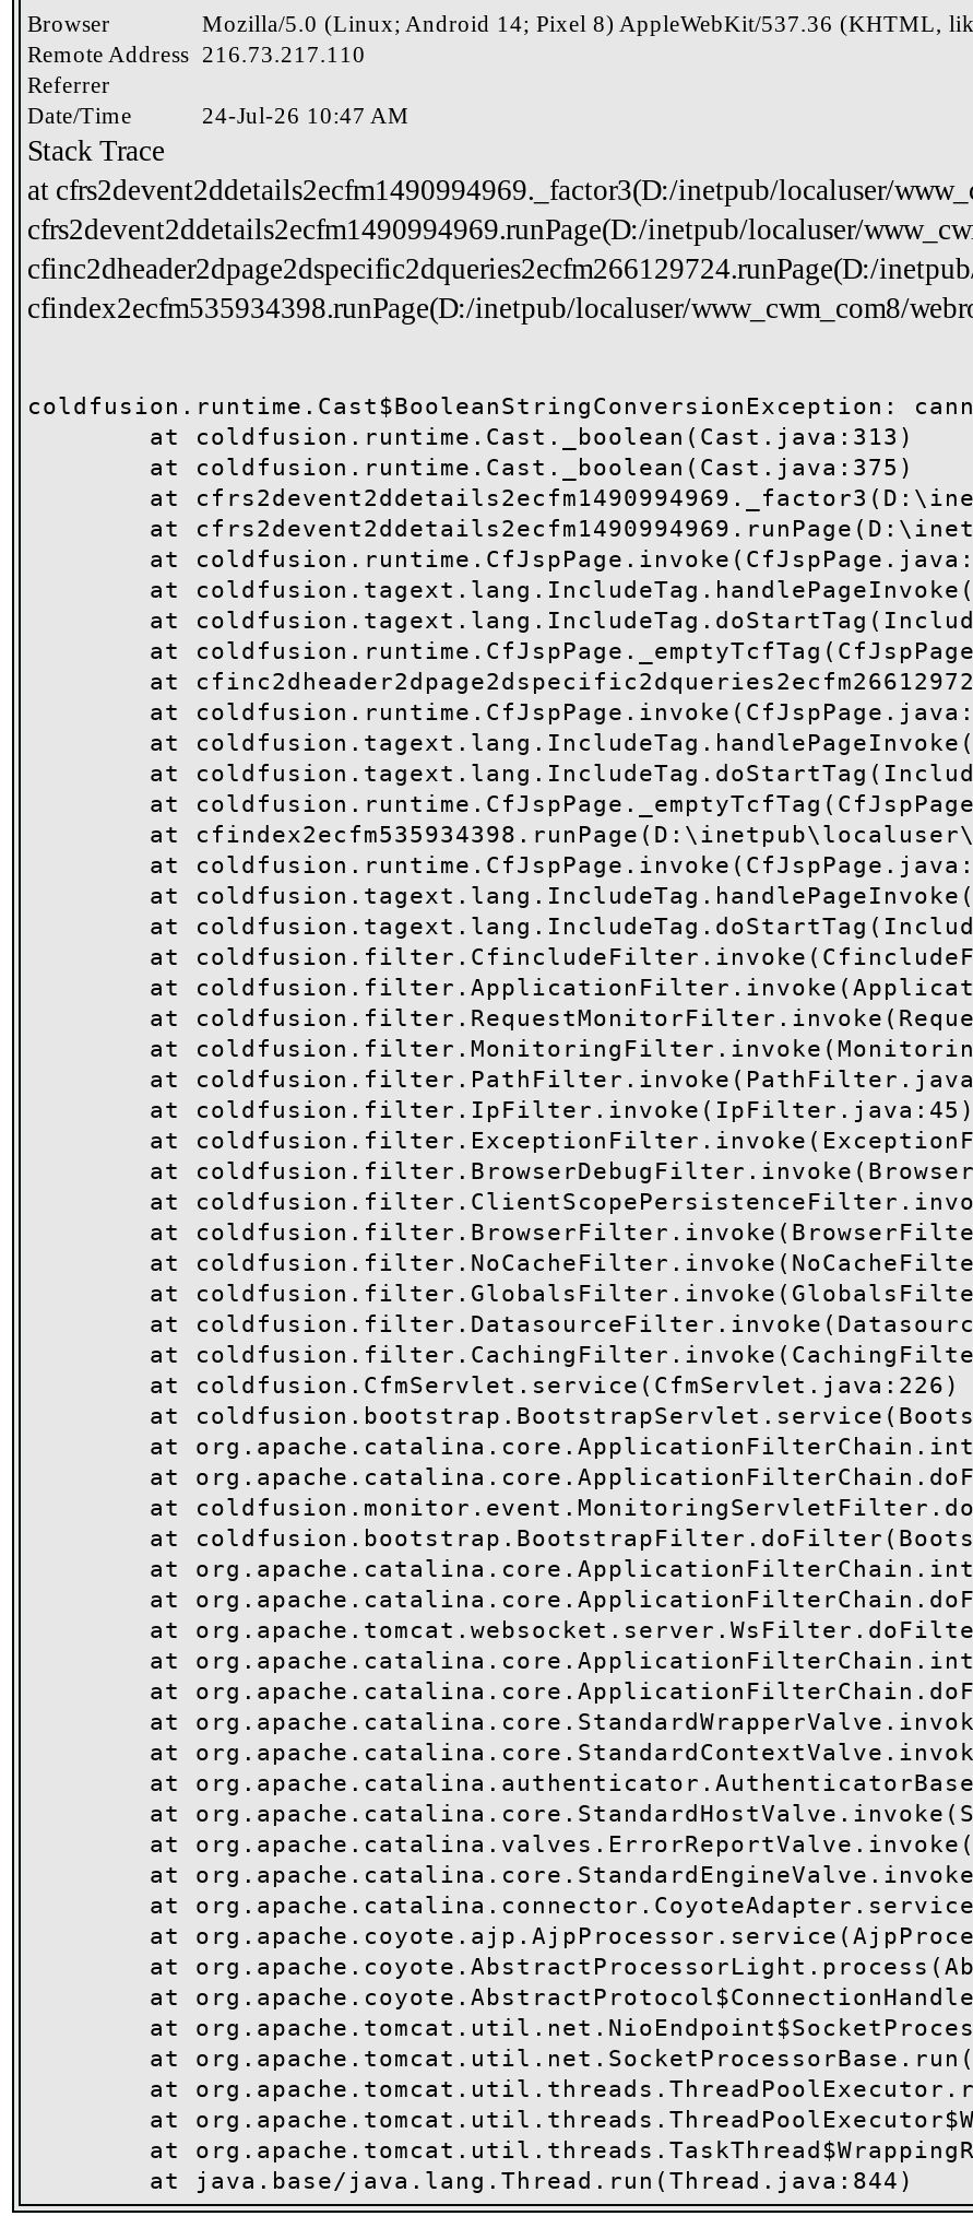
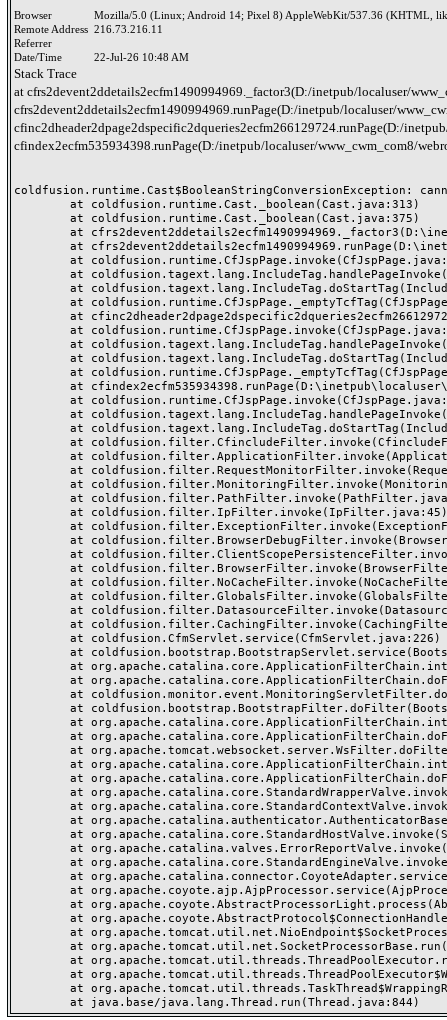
[27,43,366,67] Remote Address 216.73.217.110 -> [14,24,163,35] Remote Address 216.73.216.11
[202,104,410,128] 24-Jul-26 10:47 AM -> [94,52,189,63] 22-Jul-26 10:48 AM

